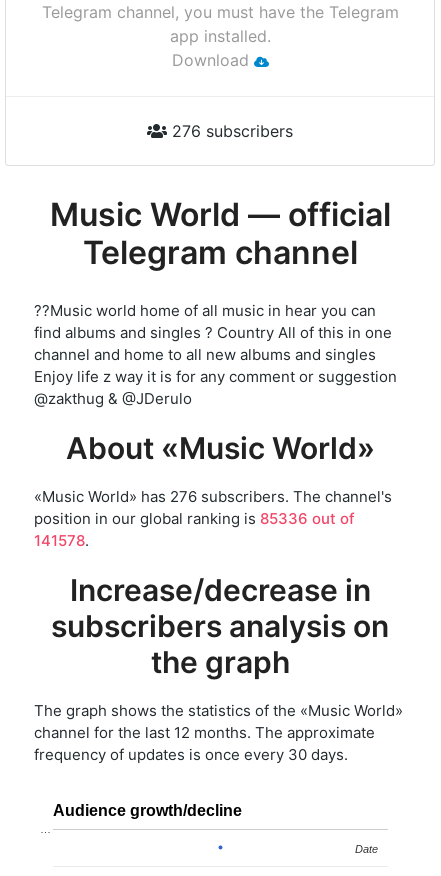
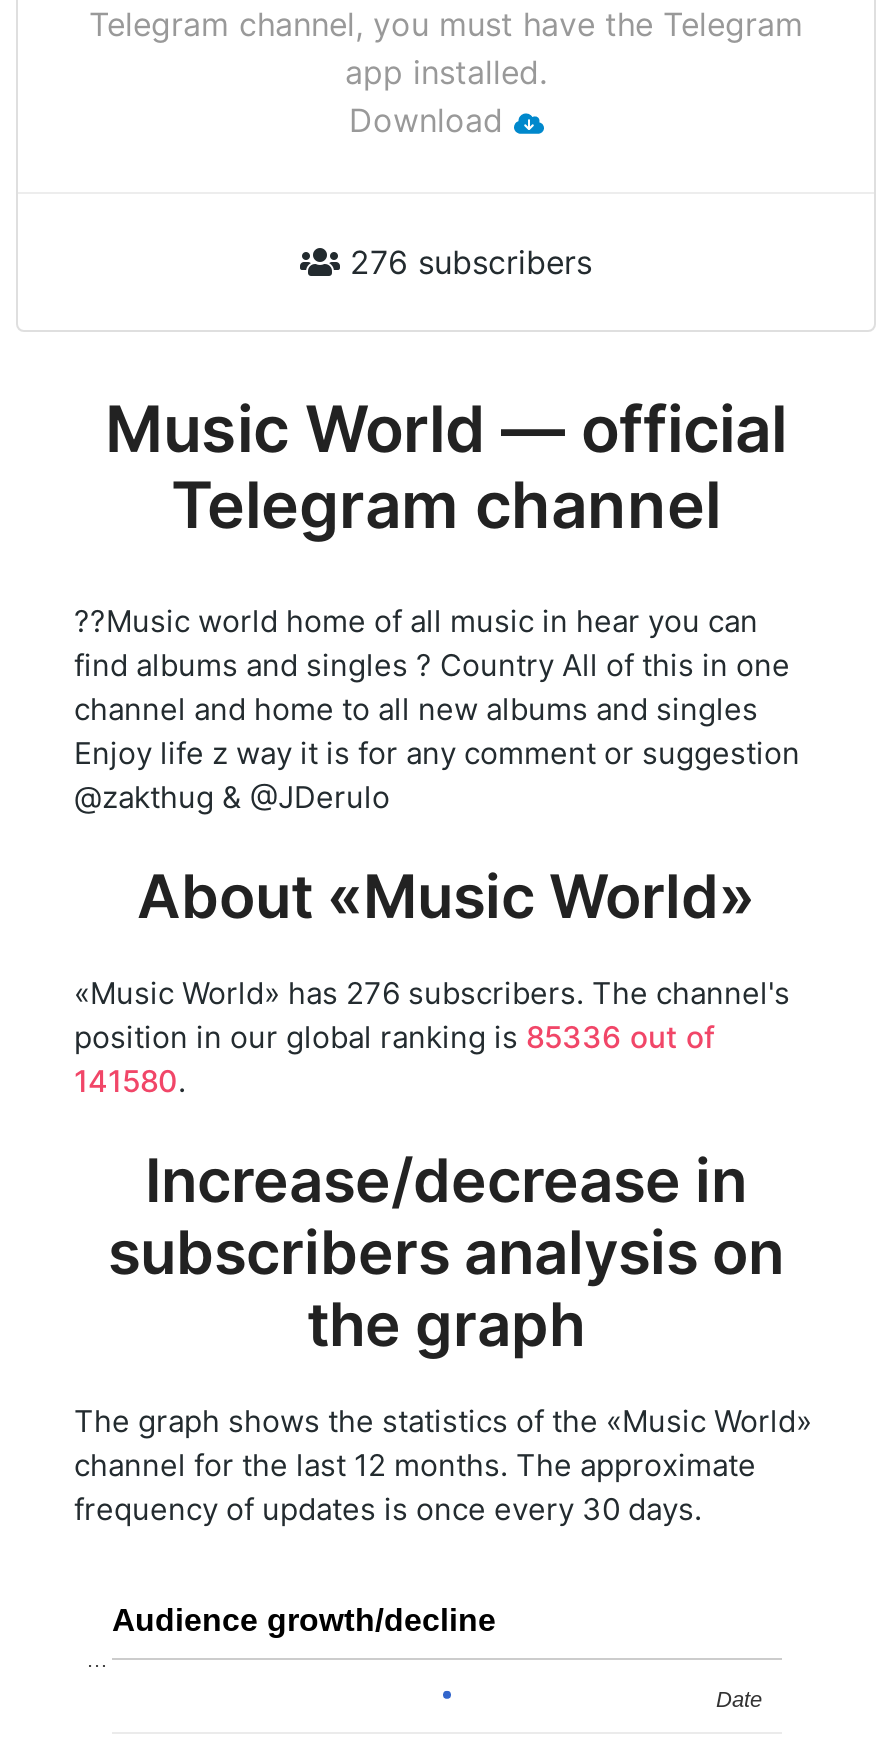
[34,531,89,550] 141578. -> [74,1063,186,1101] 141580.

